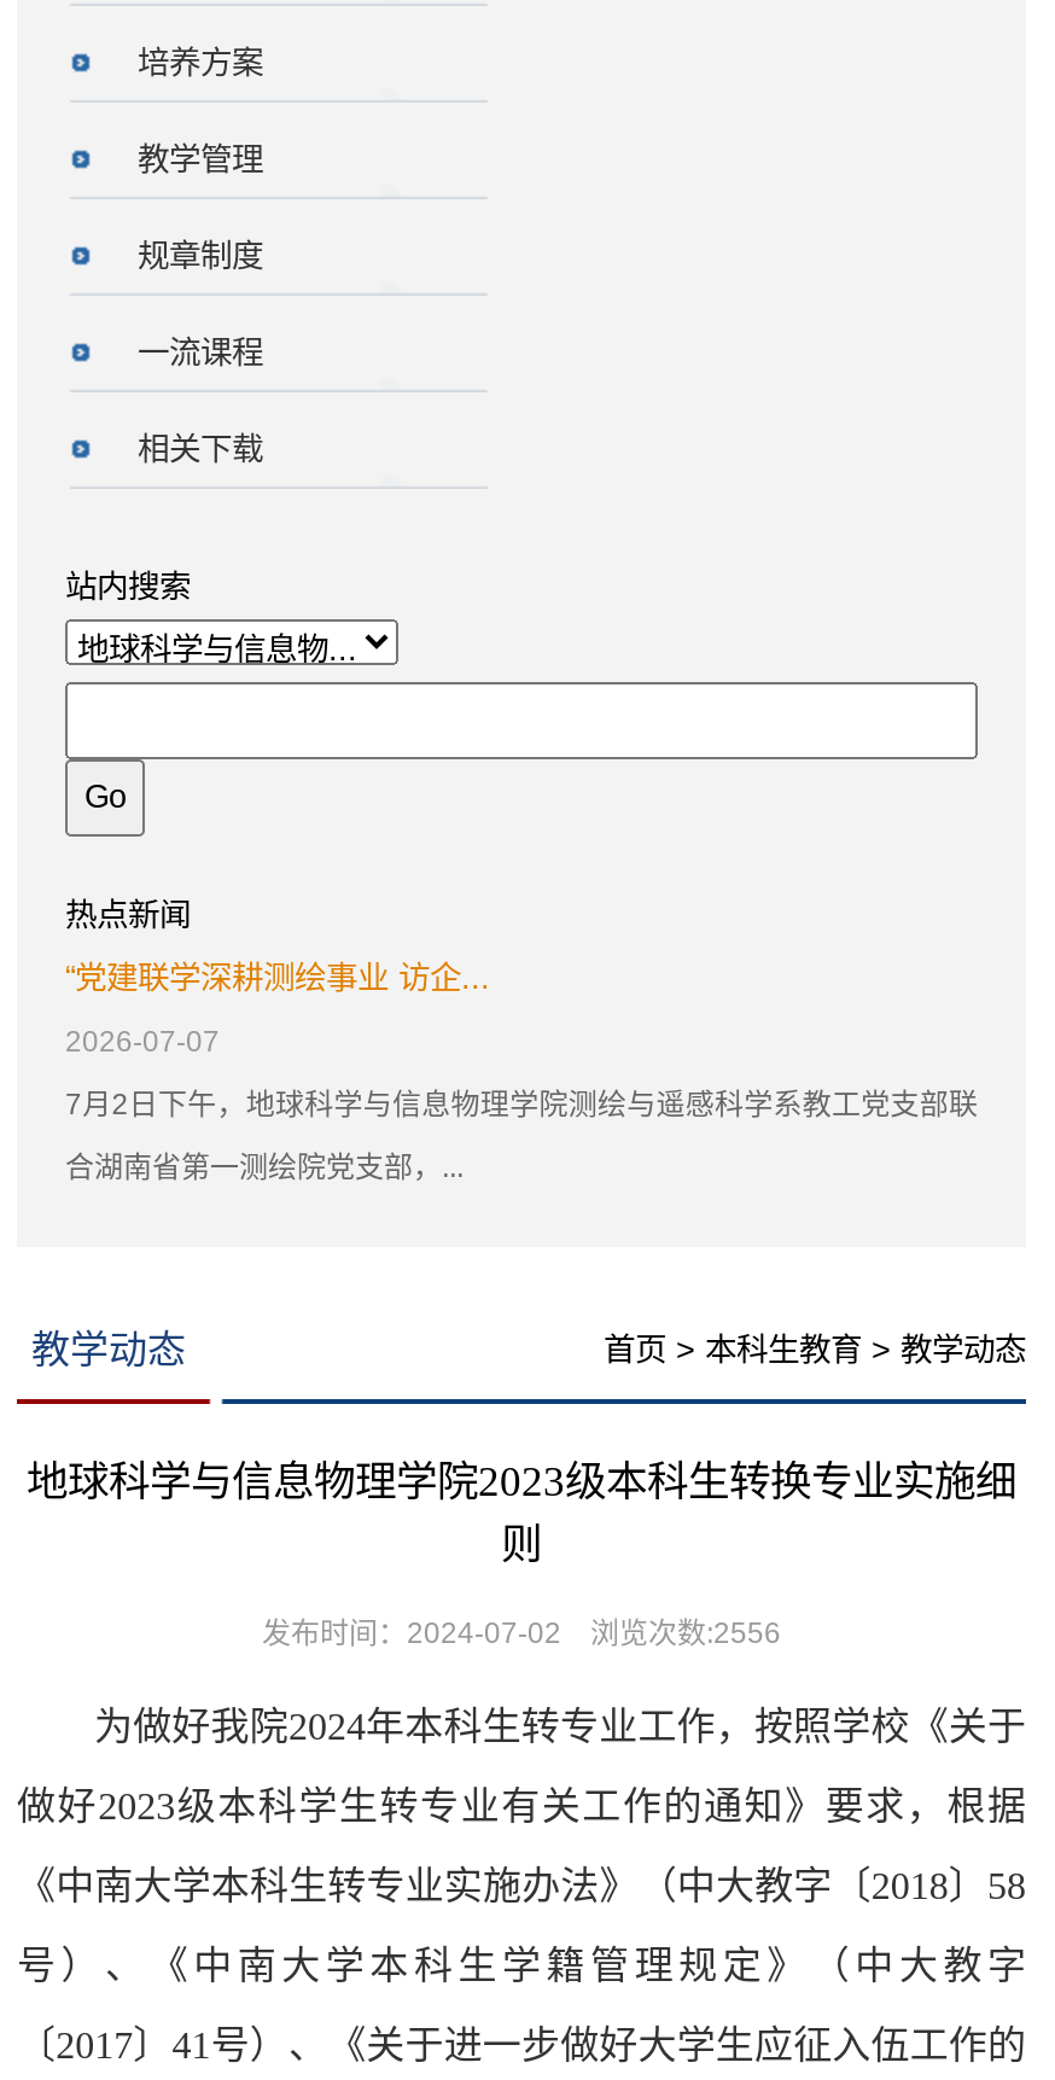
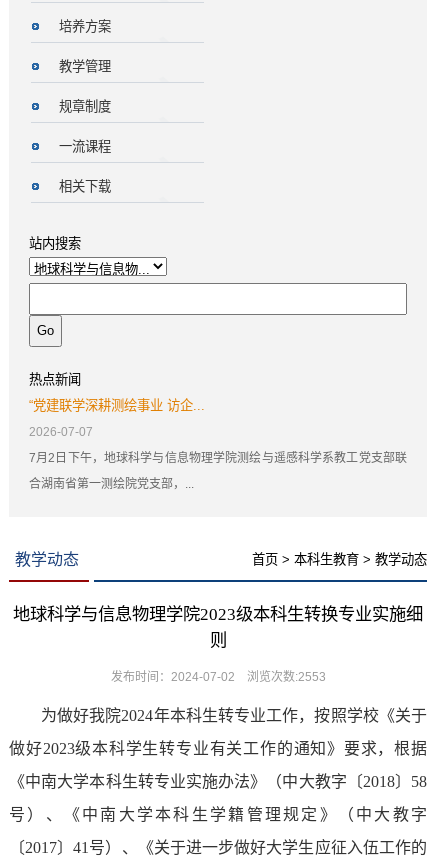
[262,1616,781,1650] 发布时间：2024-07-02 浏览次数:2556 -> [110,670,325,684] 发布时间：2024-07-02 浏览次数:2553

